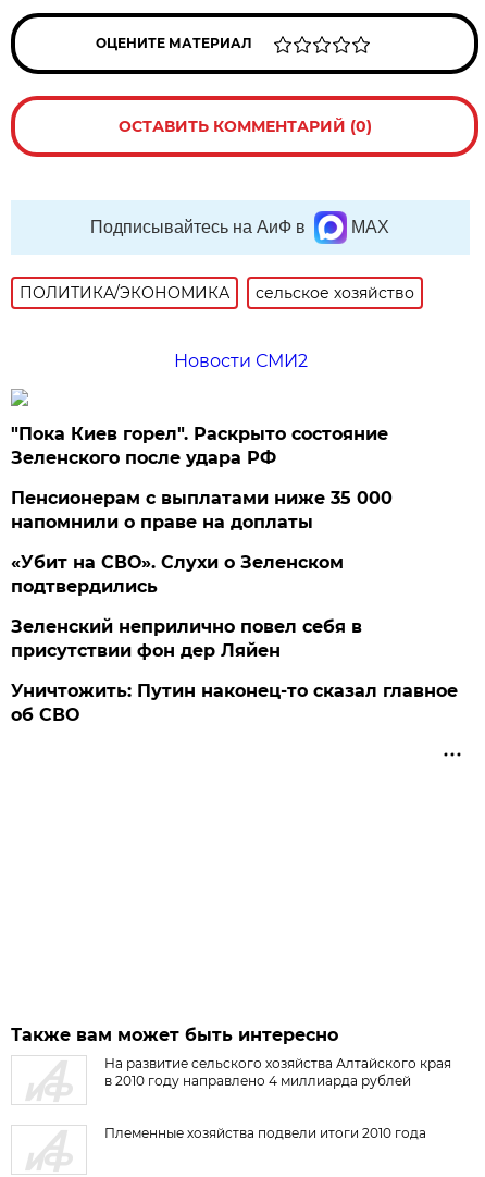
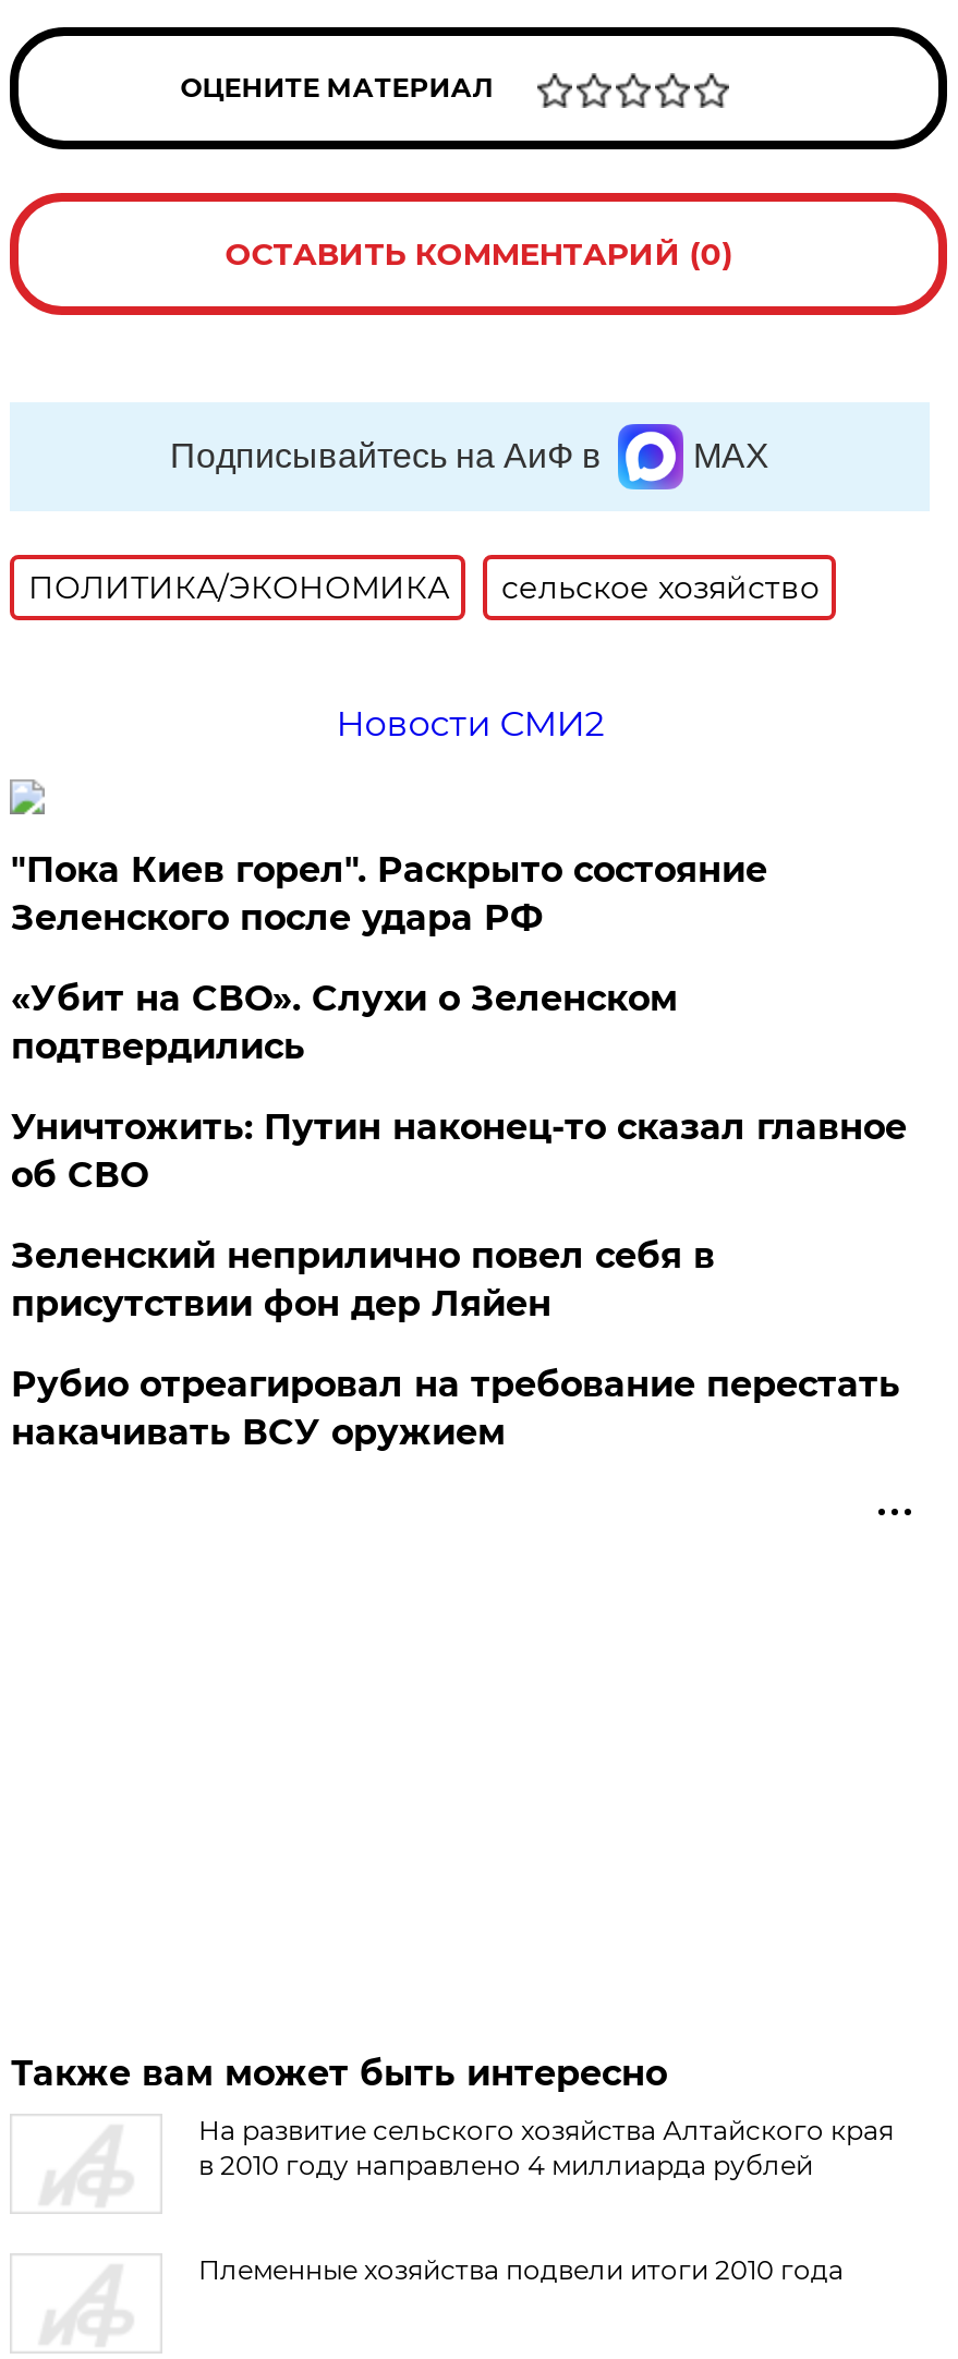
[11,488,393,532] Пенсионерам с выплатами ниже 35 000 | напомнили о праве на доплаты -> none
moved [11,552,344,597] -> [11,978,678,1067]: «Убит на СВО». Слухи о Зеленском | подтвердились
none -> [11,1364,900,1453] Рубио отреагировал на требование перестать | накачивать ВСУ оружием
moved [11,680,458,725] -> [11,1106,907,1196]: Уничтожить: Путин наконец-то сказал главное | об СВО

